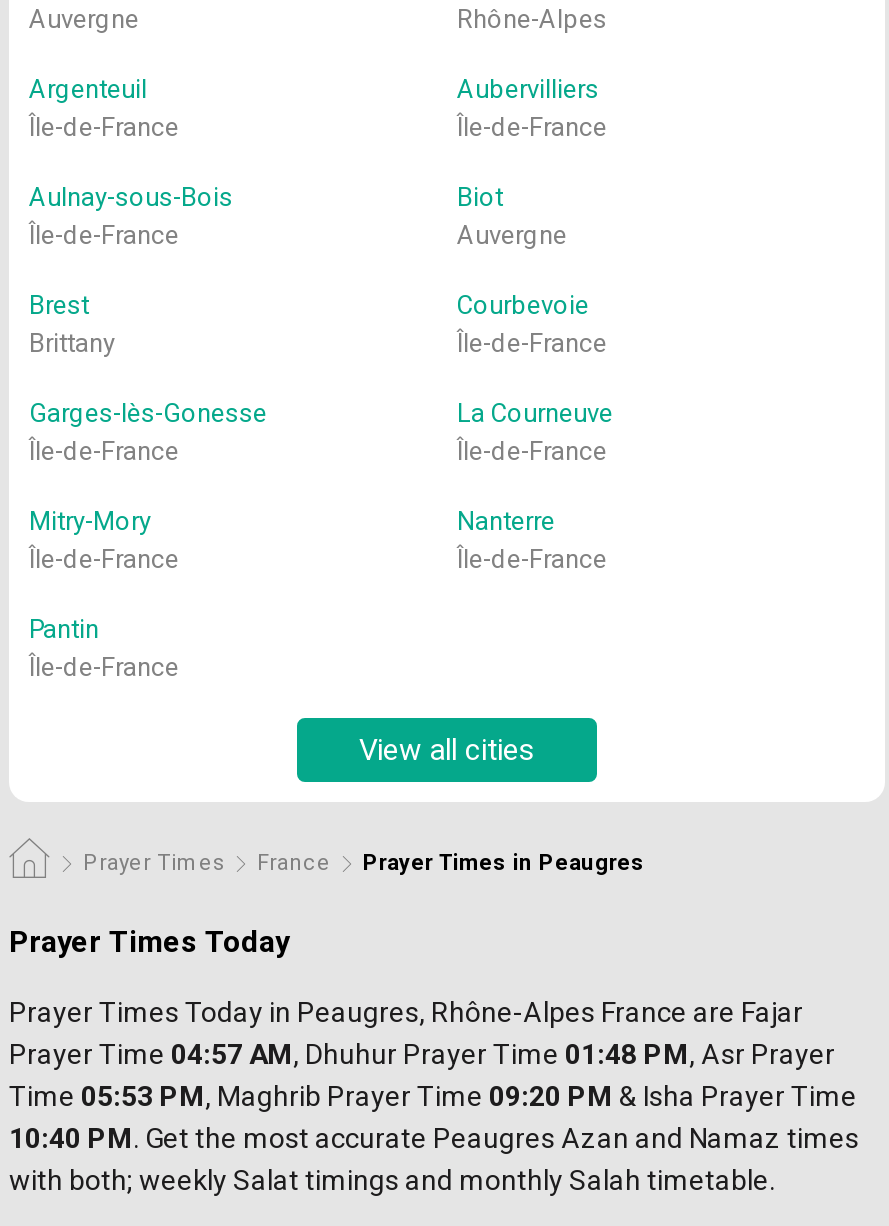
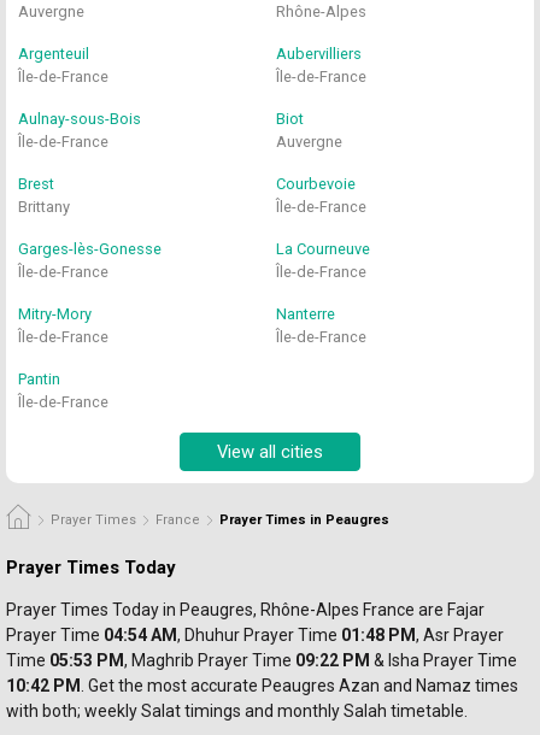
[9,1038,751,1070] Prayer Time 04:57 AM, Dhuhur Prayer Time 01:48 PM, Asr -> [6,625,453,645] Prayer Time 04:54 AM, Dhuhur Prayer Time 01:48 PM, Asr
[9,1080,613,1112] Time 05:53 PM, Maghrib Prayer Time 09:20 PM -> [6,651,370,670] Time 05:53 PM, Maghrib Prayer Time 09:22 PM
[9,1122,859,1154] 10:40 PM. Get the most accurate Peaugres Azan and Namaz times -> [6,676,518,695] 10:42 PM. Get the most accurate Peaugres Azan and Namaz times

